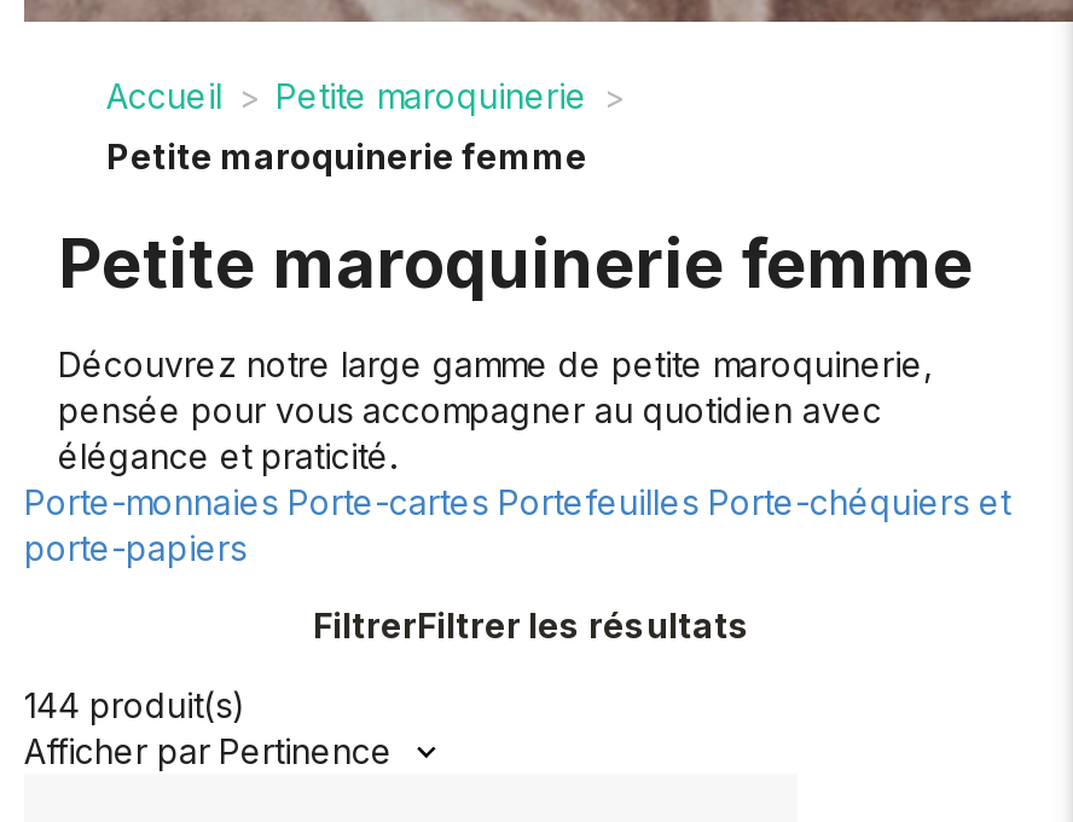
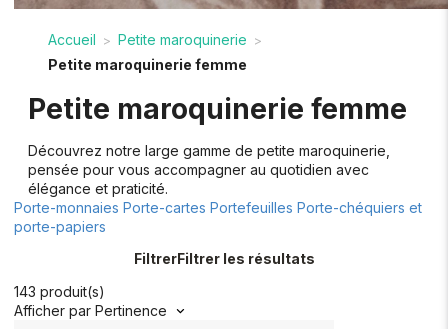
[24,683,246,724] 144 produit(s) -> [14,282,105,299] 143 produit(s)

